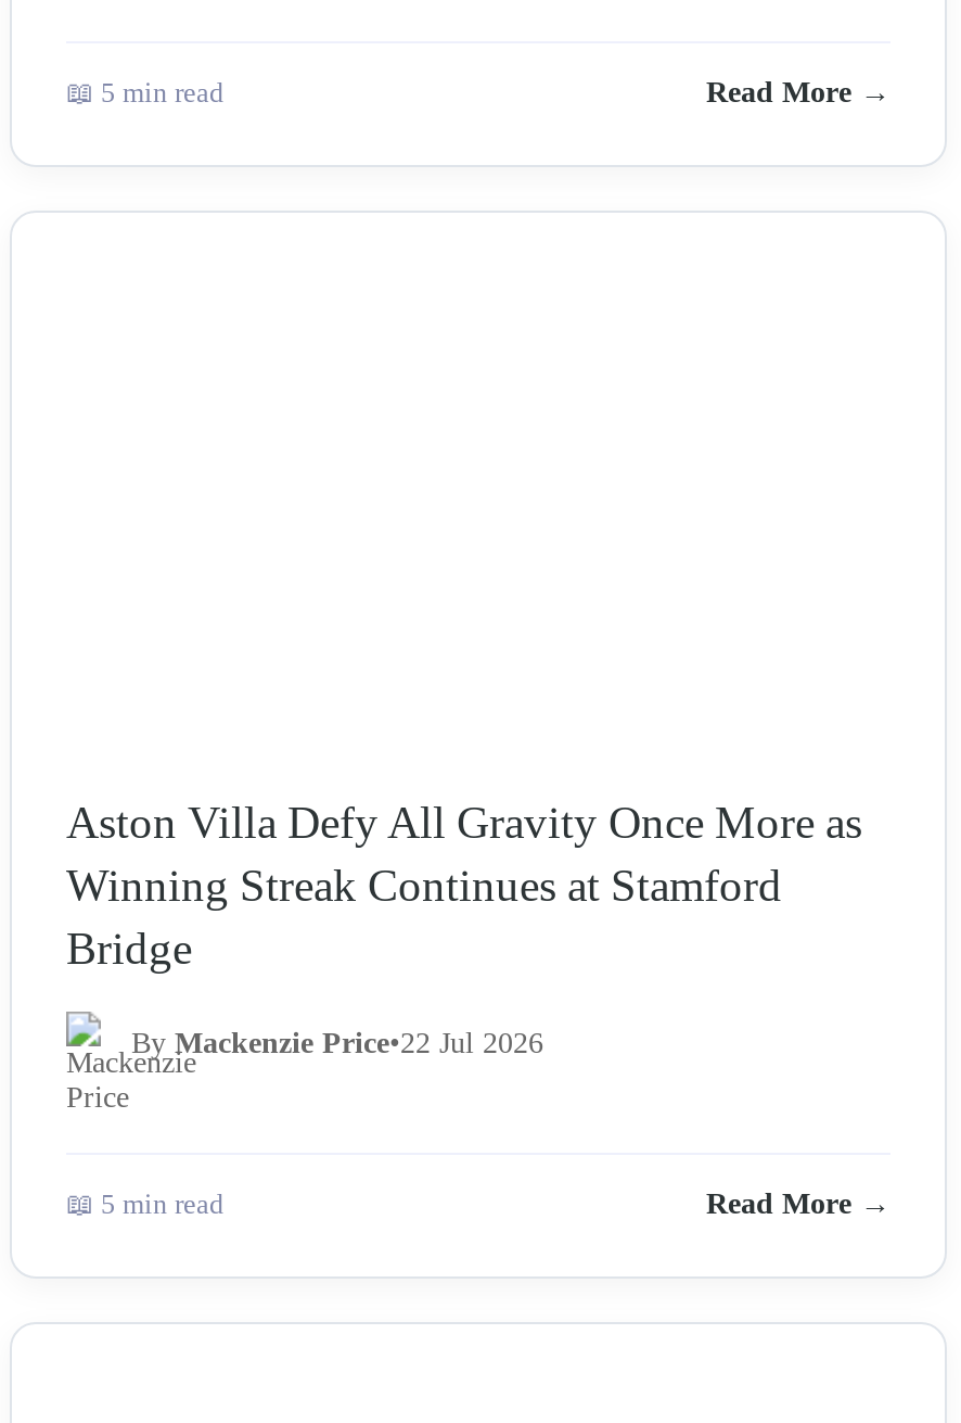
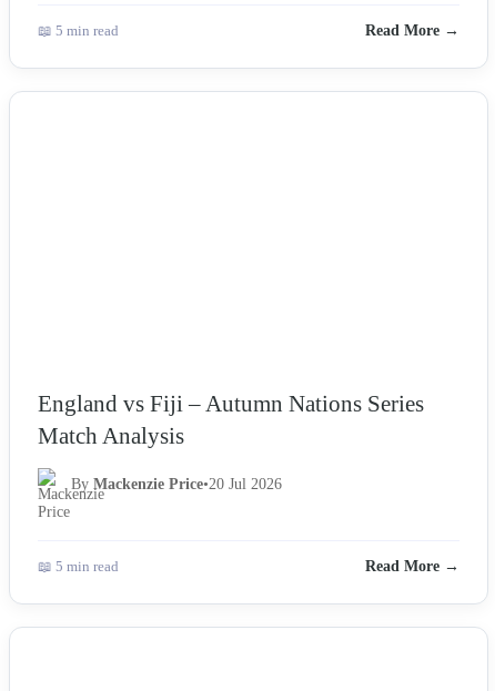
[66,796,862,972] Aston Villa Defy All Gravity Once More as | Winning Streak Continues at Stamford | Bridge -> [38,390,424,448] England vs Fiji – Autumn Nations Series | Match Analysis
[131,1026,543,1059] By Mackenzie Price•22 Jul 2026 -> [71,475,282,492] By Mackenzie Price•20 Jul 2026

